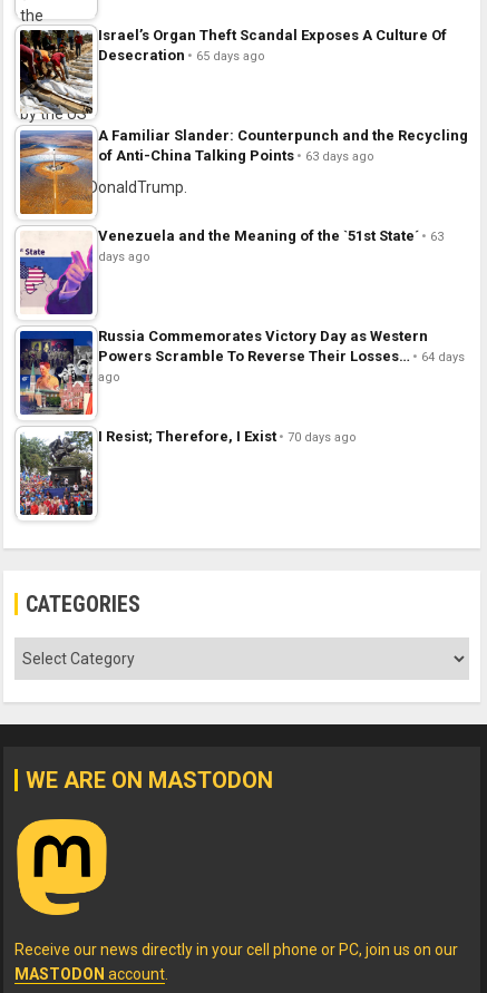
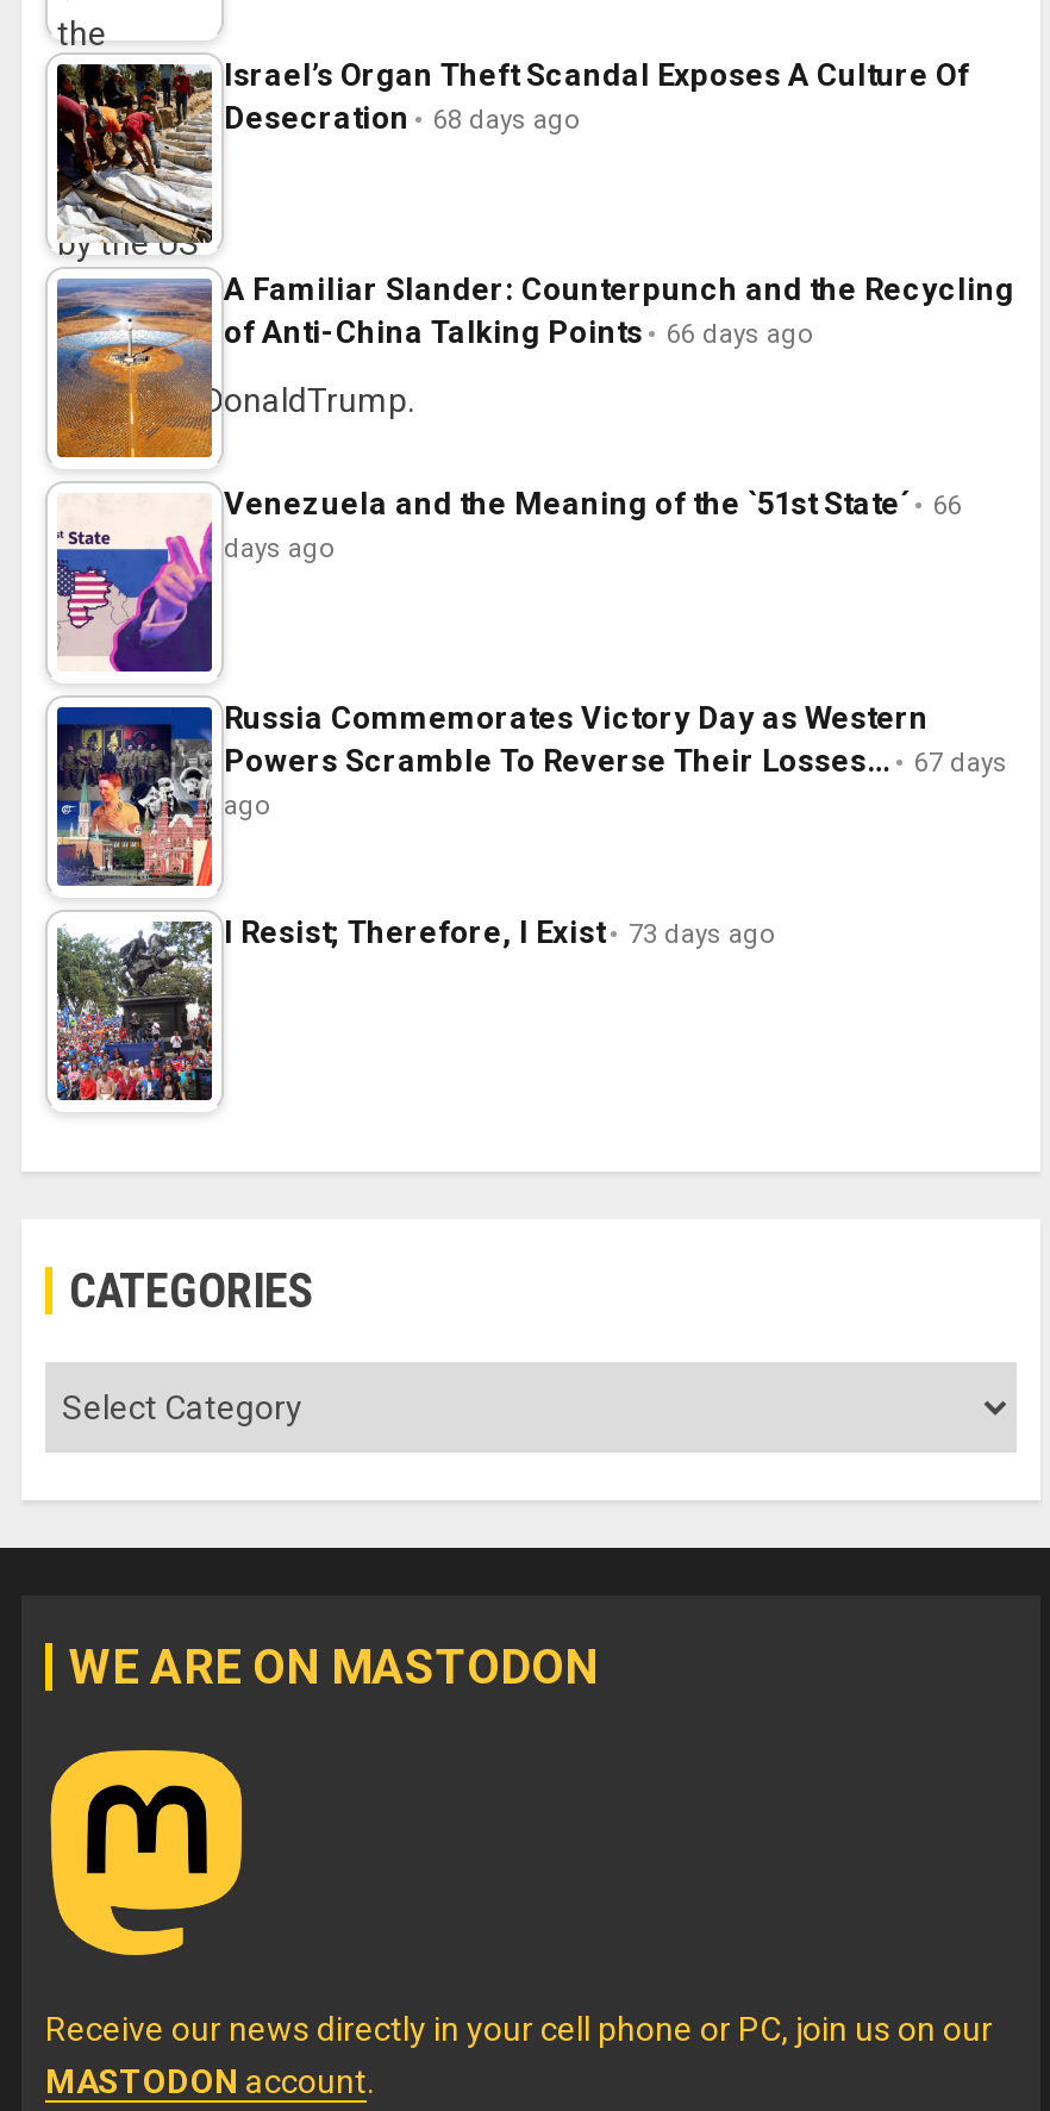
[98,47,265,64] Desecration 65 days ago -> [224,101,581,136] Desecration 68 days ago
[98,147,374,164] of Anti-China Talking Points 63 days ago -> [224,315,814,351] of Anti-China Talking Points 66 days ago
[98,228,444,244] Venezuela and the Meaning of the `51st State´ 63 -> [224,486,962,522] Venezuela and the Meaning of the `51st State´ 66
[98,348,465,365] Powers Scramble To Reverse Their Losses… 64 days -> [224,744,1007,779] Powers Scramble To Reverse Their Losses… 67 days
[98,428,357,445] I Resist; Therefore, I Exist 70 days ago -> [224,915,776,951] I Resist; Therefore, I Exist 73 days ago

